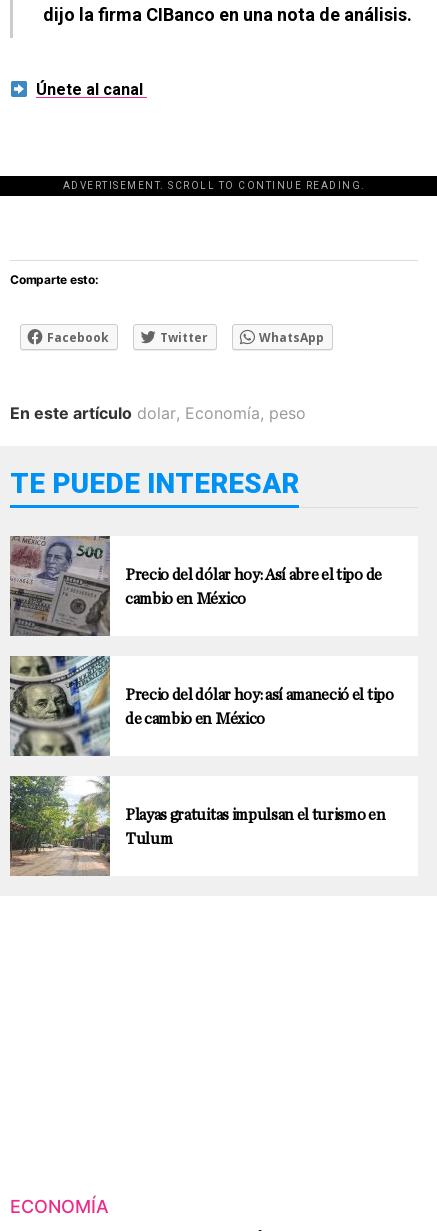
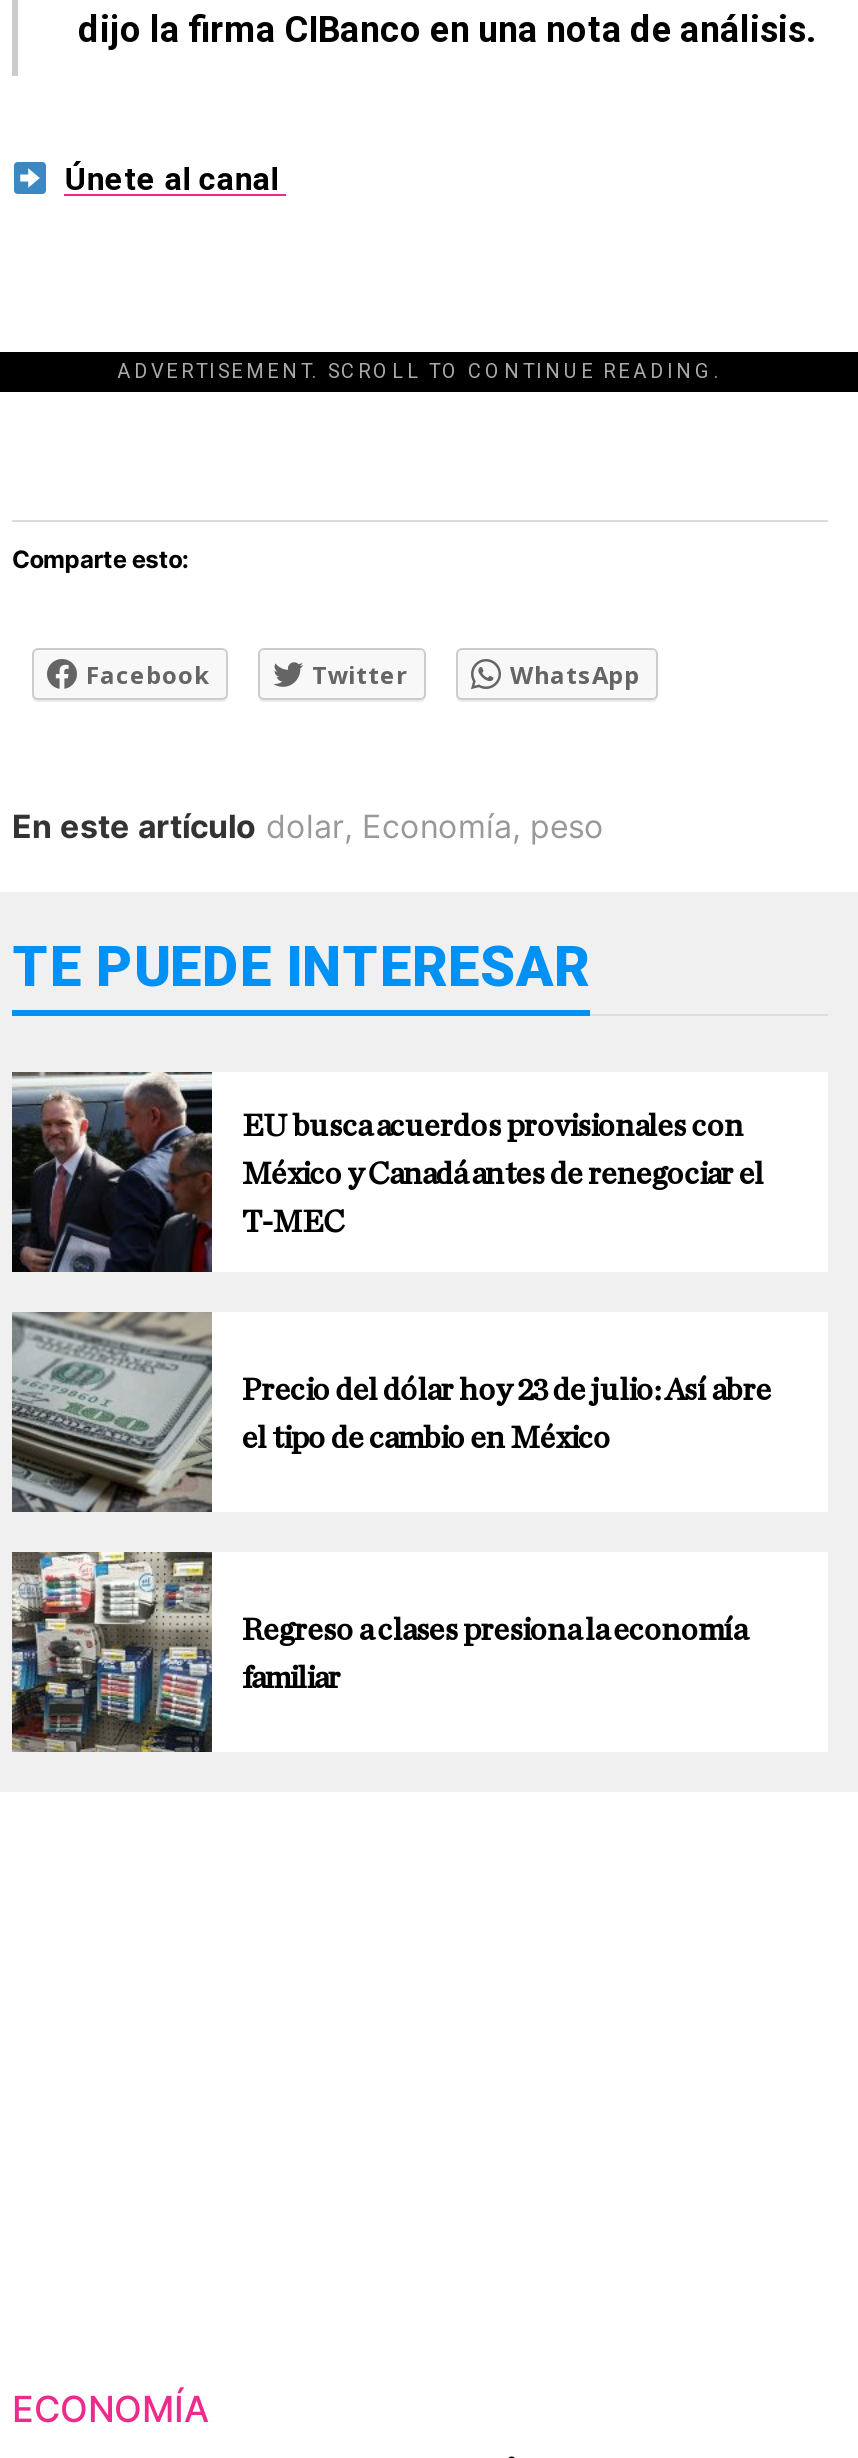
[10,536,382,636] [image] | Precio del dólar hoy: Así abre el tipo de | cambio en México -> [12,1074,764,1272] [image] | EU busca acuerdos provisionales con | México y Canadá antes de renegociar el | T-MEC
[10,656,394,756] [image] | Precio del dólar hoy: así amaneció el tipo | de cambio en México -> [12,1312,771,1512] [image] | Precio del dólar hoy 23 de julio: Así abre | el tipo de cambio en México
[10,775,385,876] [image] | Playas gratuitas impulsan el turismo en | Tulum -> [12,1550,746,1752] [image] | Regreso a clases presiona la economía | familiar

